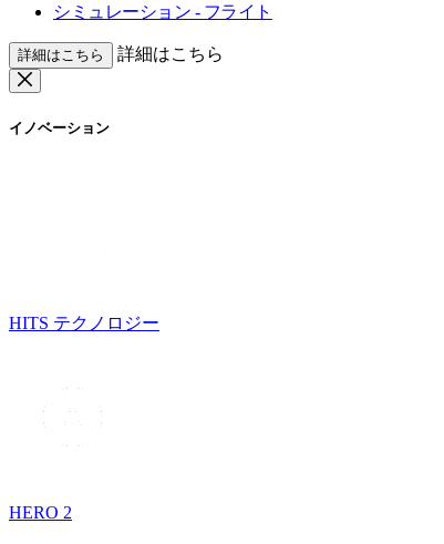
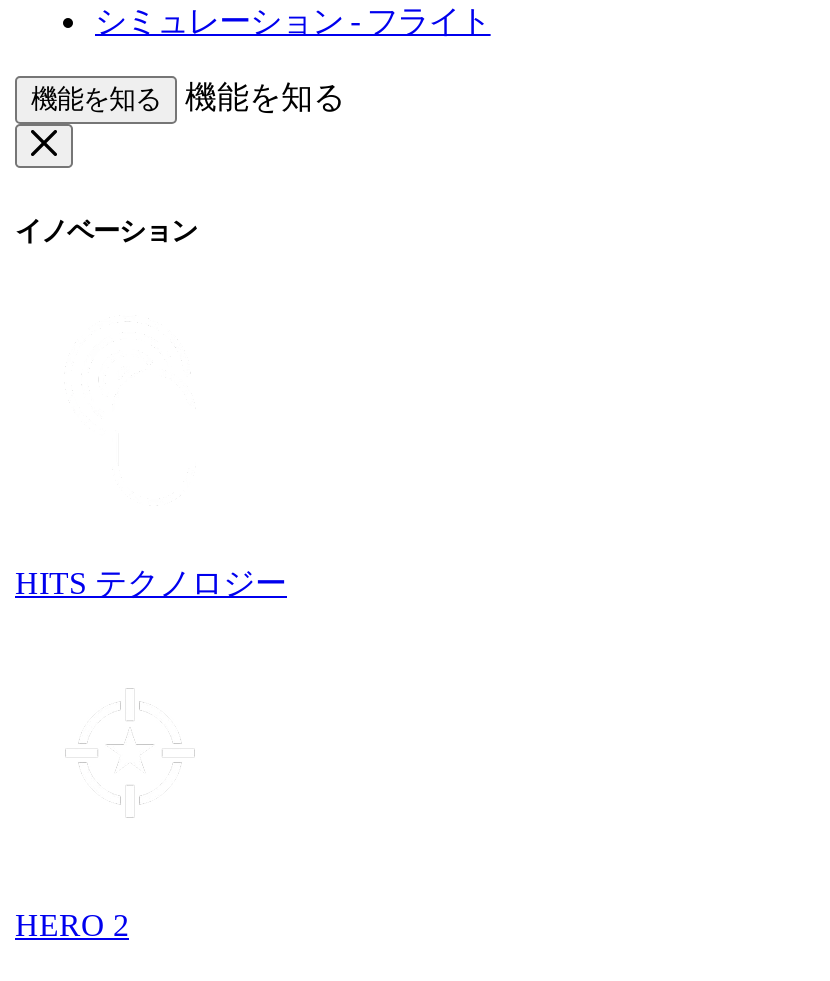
[18,44,224,63] 詳細はこちら | 詳細はこちら -> [31,80,345,114] 機能を知る | 機能を知る

